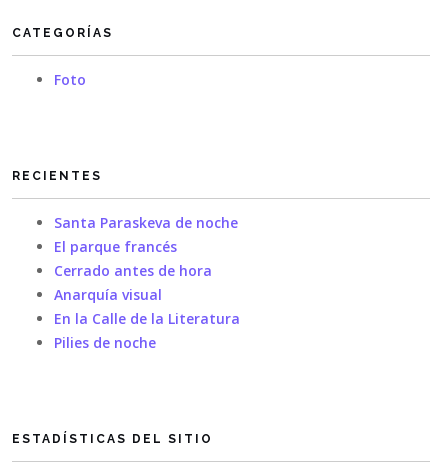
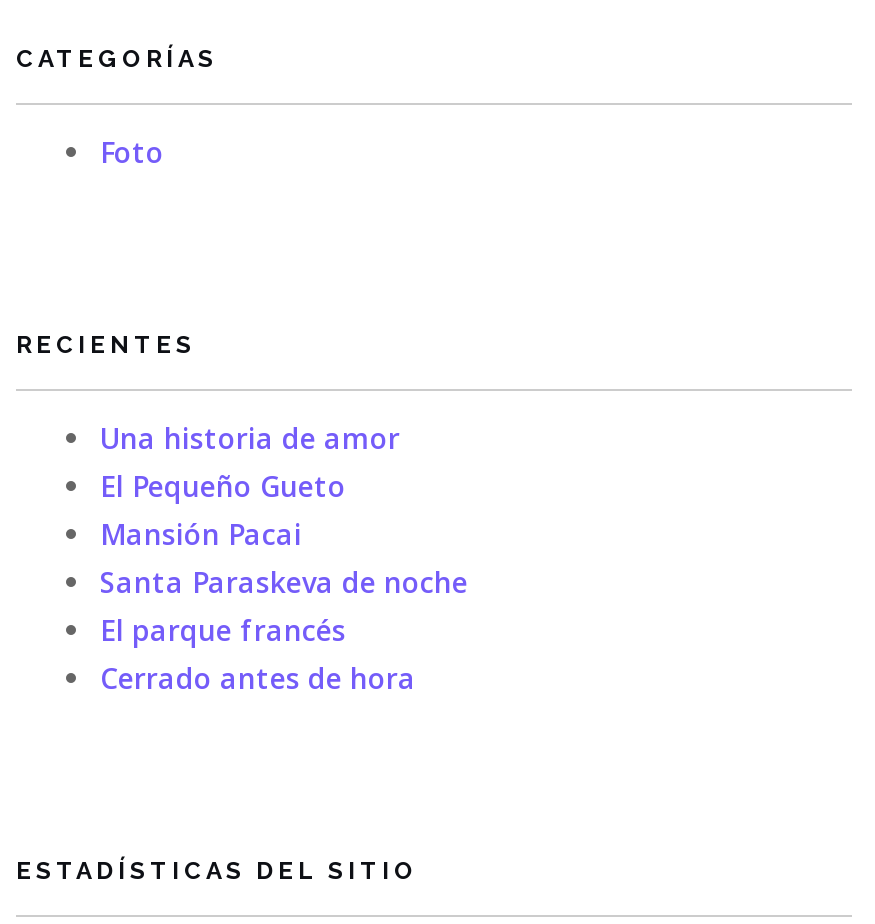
none -> [100,419,400,553] Una historia de amor | El Pequeño Gueto | Mansión Pacai
moved [54,213,238,280] -> [100,563,468,697]: Santa Paraskeva de noche | El parque francés | Cerrado antes de hora
[54,285,240,352] Anarquía visual | En la Calle de la Literatura | Pilies de noche -> none

